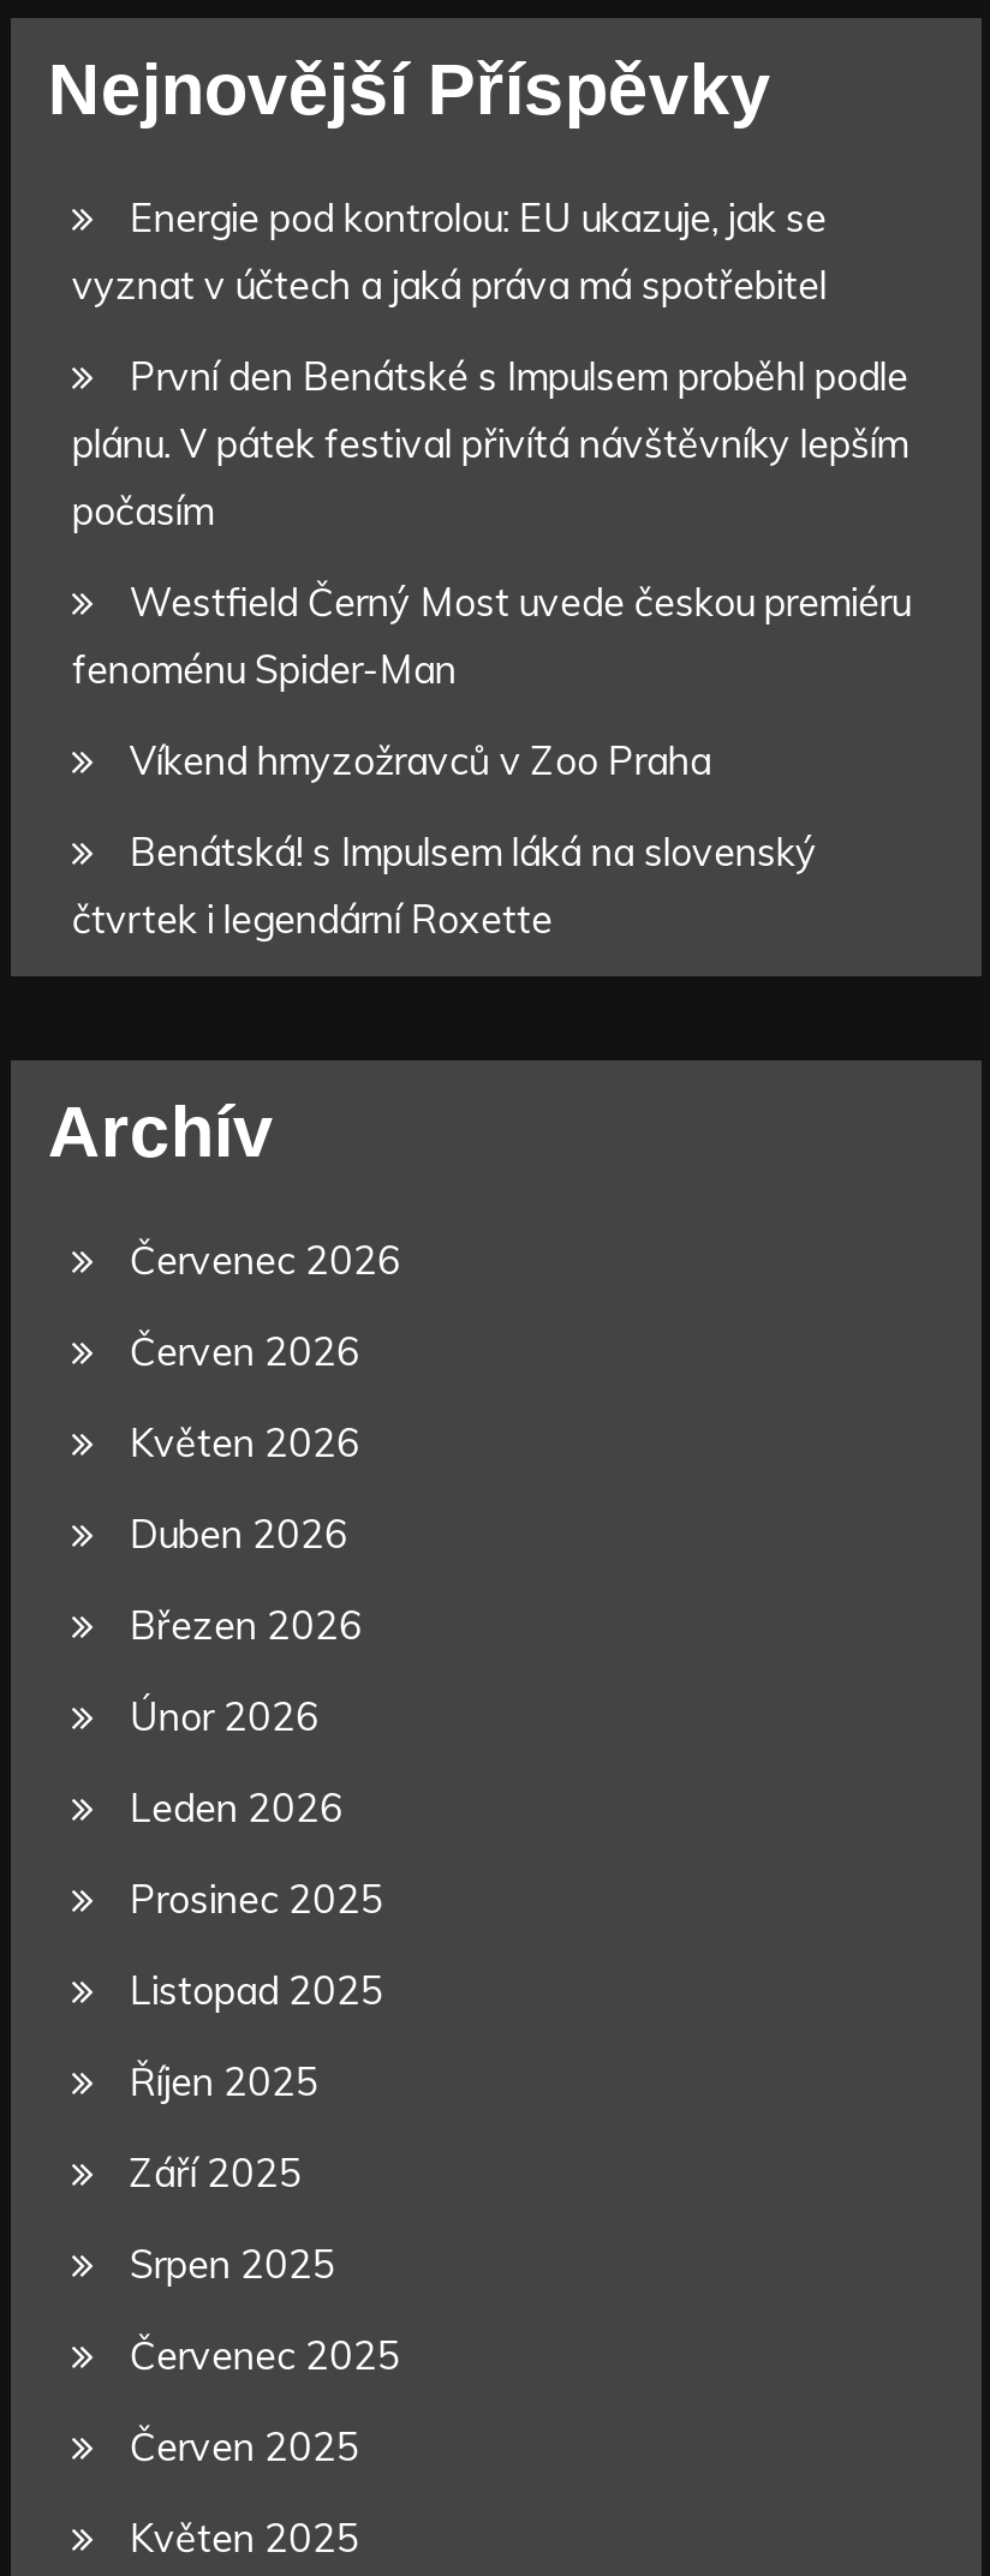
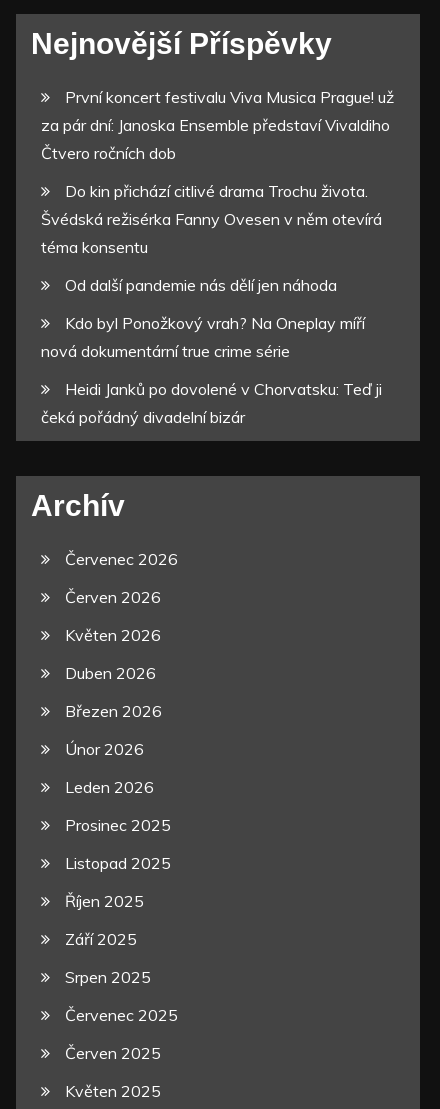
[72,192,826,308] Energie pod kontrolou: EU ukazuje, jak se | vyznat v účtech a jaká práva má spotřebitel -> [41,87,394,163] První koncert festivalu Viva Musica Prague! už | za pár dní: Janoska Ensemble představí Vivaldiho | Čtvero ročních dob
[72,351,908,533] První den Benátské s Impulsem proběhl podle | plánu. V pátek festival přivítá návštěvníky lepším | počasím -> [41,181,382,257] Do kin přichází citlivé drama Trochu života. | Švédská režisérka Fanny Ovesen v něm otevírá | téma konsentu
[72,577,910,692] Westfield Černý Most uvede českou premiéru | fenoménu Spider-Man -> [65,275,337,295] Od další pandemie nás dělí jen náhoda
[130,735,711,783] Víkend hmyzožravců v Zoo Praha -> [41,313,365,361] Kdo byl Ponožkový vrah? Na Oneplay míří | nová dokumentární true crime série
[72,826,817,942] Benátská! s Impulsem láká na slovenský | čtvrtek i legendární Roxette -> [41,379,382,427] Heidi Janků po dovolené v Chorvatsku: Teď ji | čeká pořádný divadelní bizár

